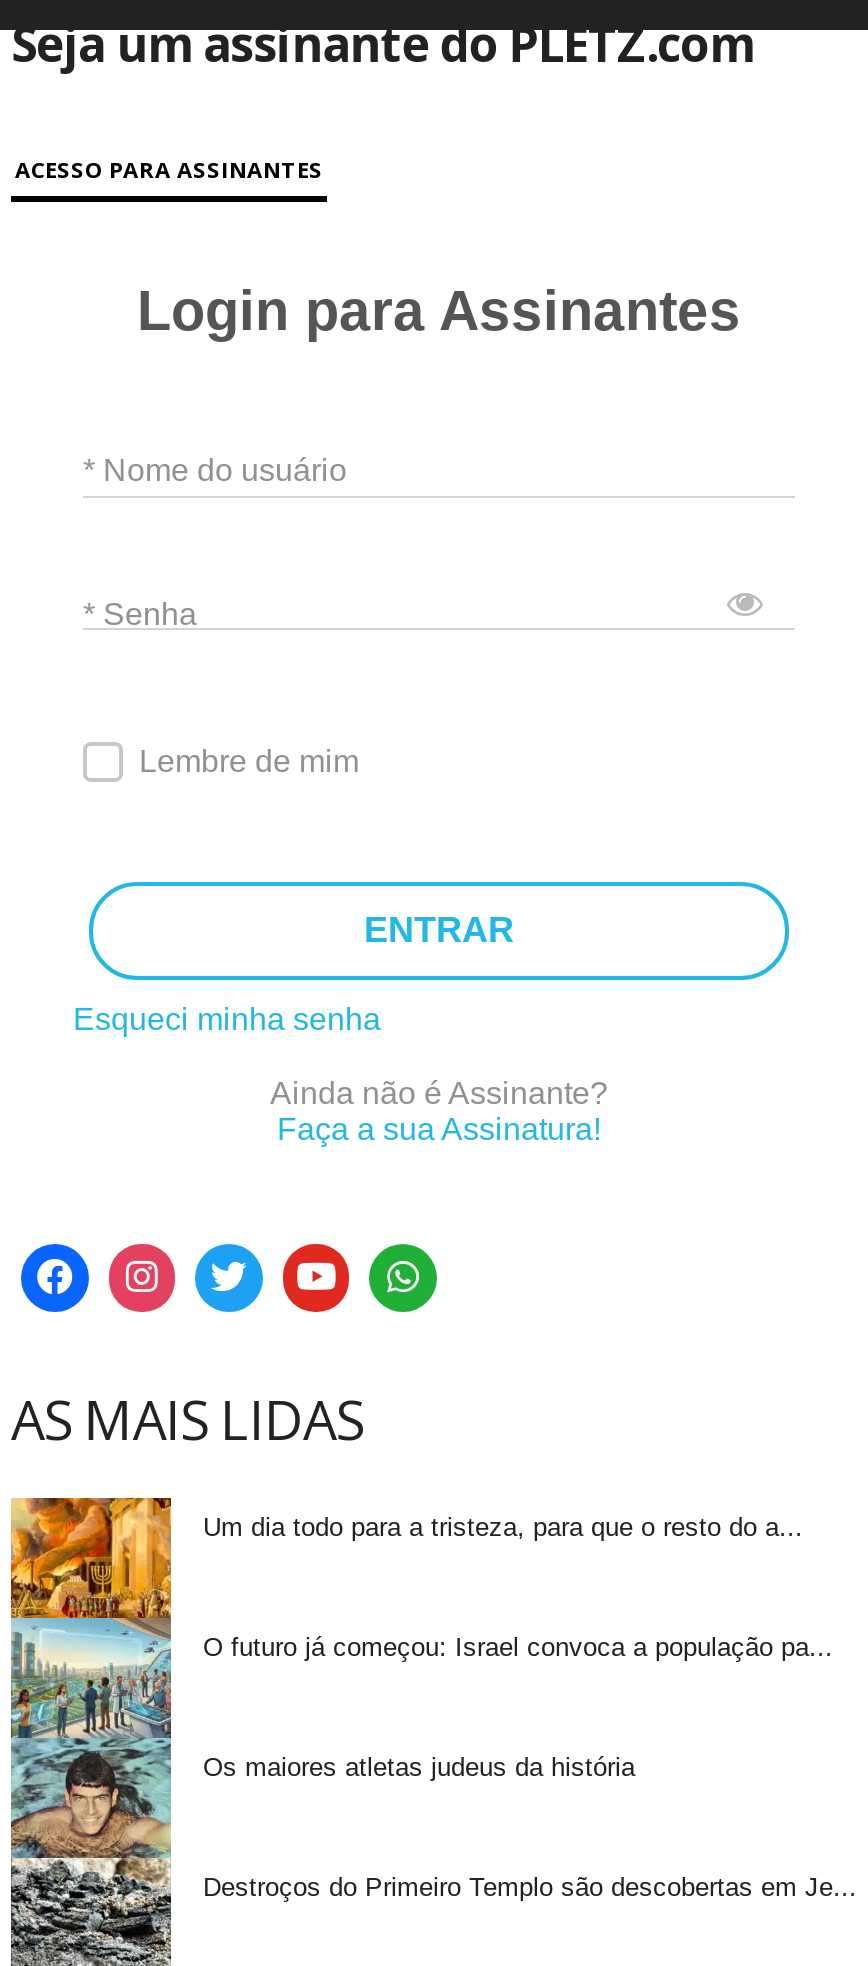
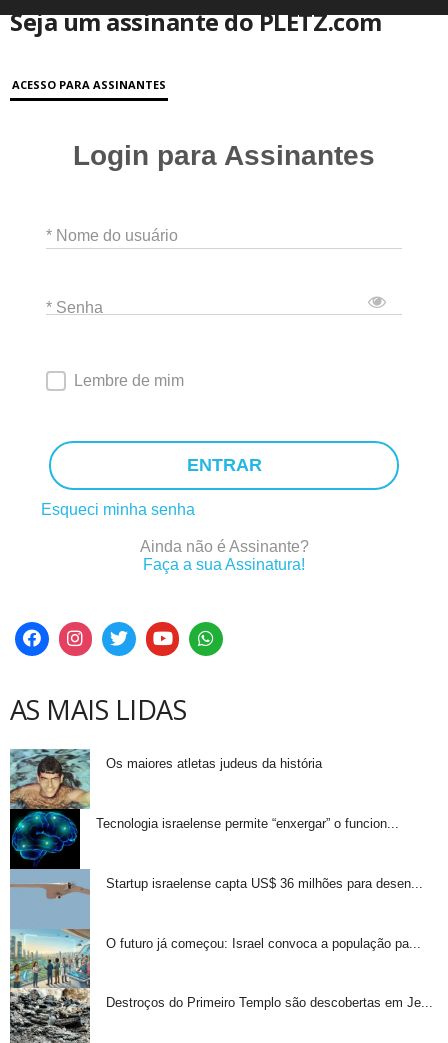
[9,1496,173,1738] [image] -> [10,808,90,989] [image]
[203,1512,803,1542] Um dia todo para a tristeza, para que o resto do a... -> none
moved [203,1632,833,1662] -> [106,936,421,951]: O futuro já começou: Israel convoca a população pa...
moved [203,1751,635,1781] -> [106,756,322,771]: Os maiores atletas judeus da história
none -> [96,816,399,831] Tecnologia israelense permite “enxergar” o funcion...
none -> [106,876,423,891] Startup israelense capta US$ 36 milhões para desen...

